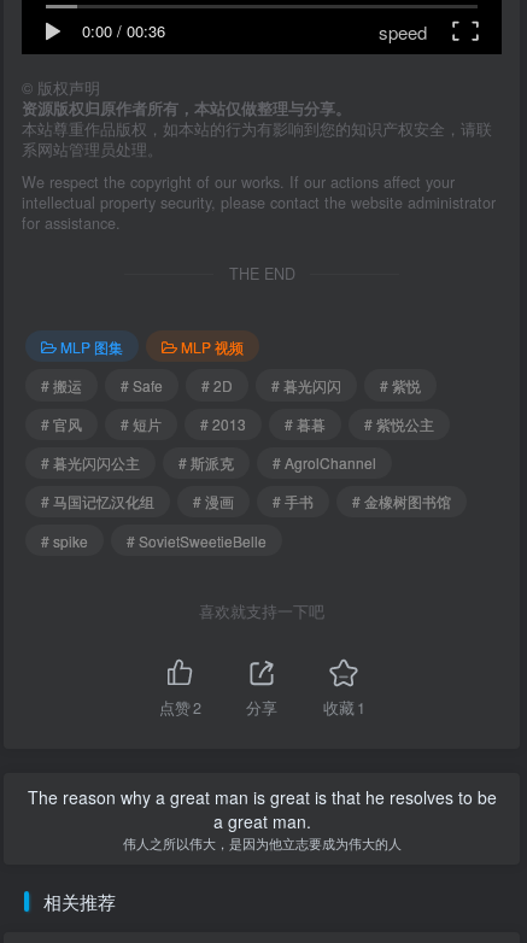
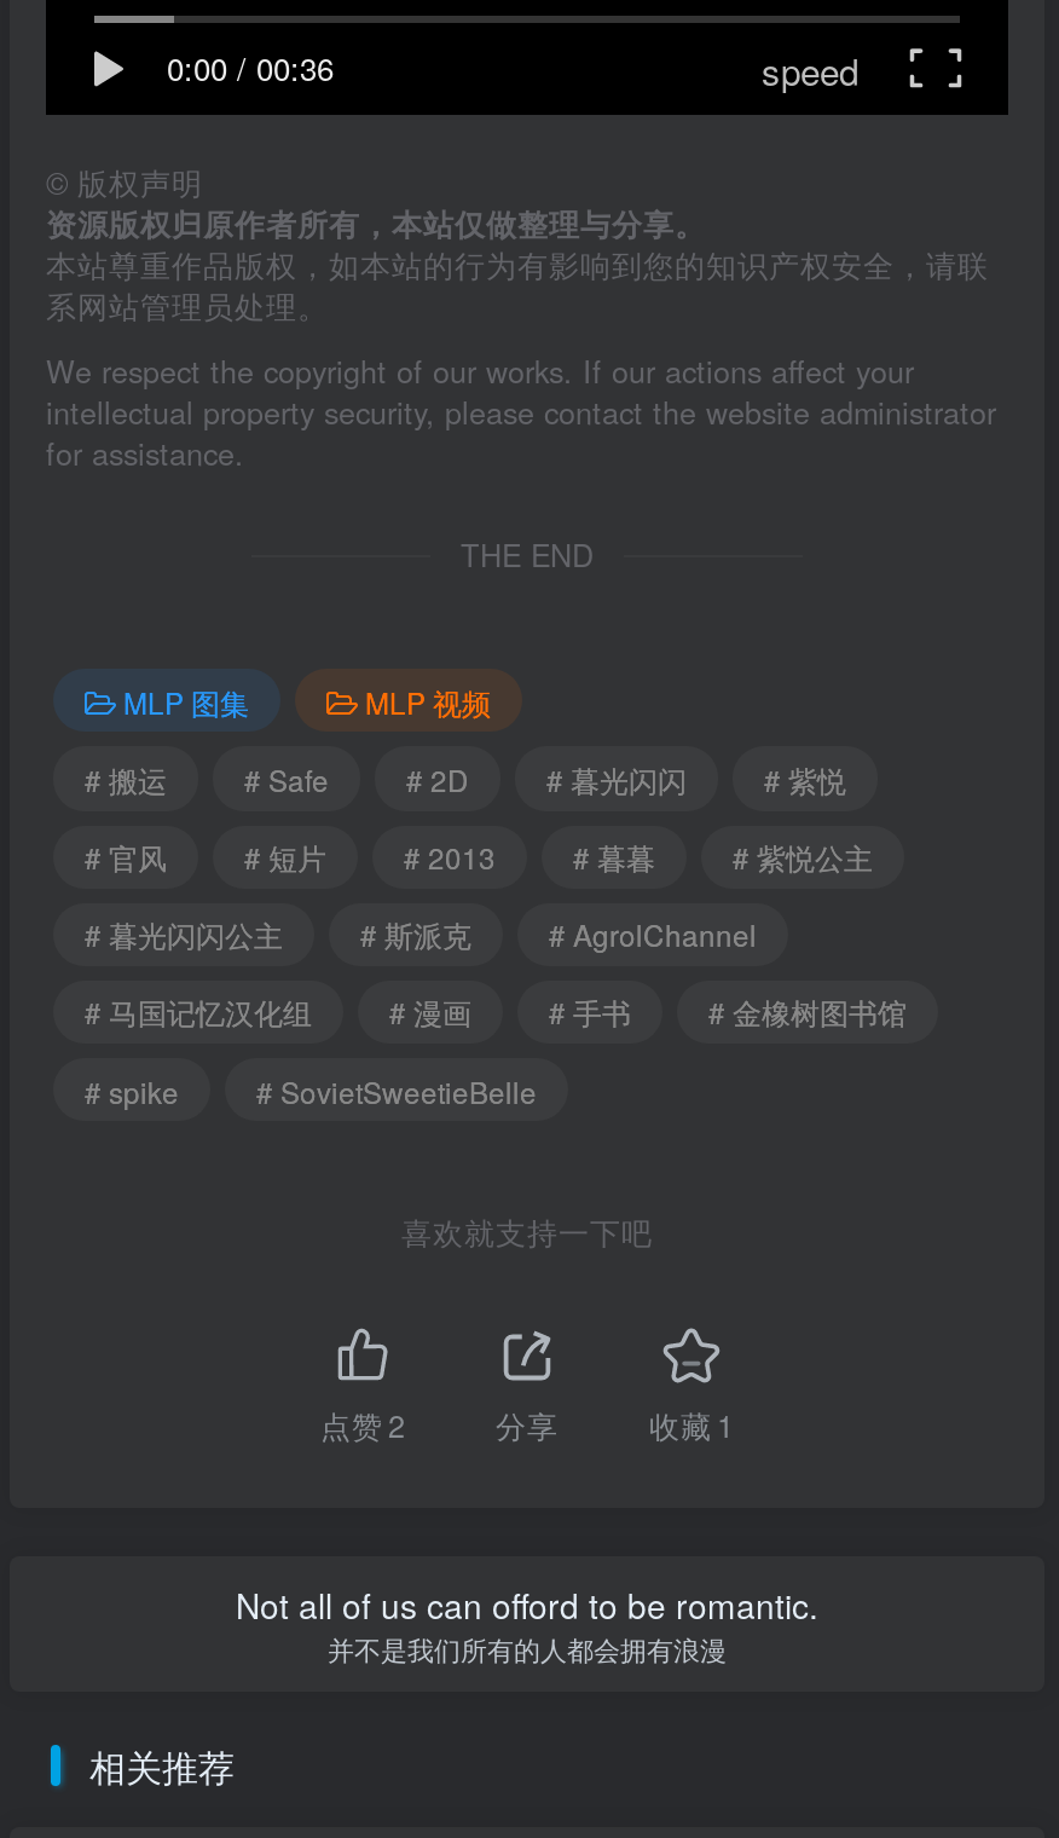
[27,785,496,852] The reason why a great man is great is that he resolves to be | a great man. | 伟人之所以伟大，是因为他立志要成为伟大的人 -> [236,1580,818,1667] Not all of us can offord to be romantic. | 并不是我们所有的人都会拥有浪漫

